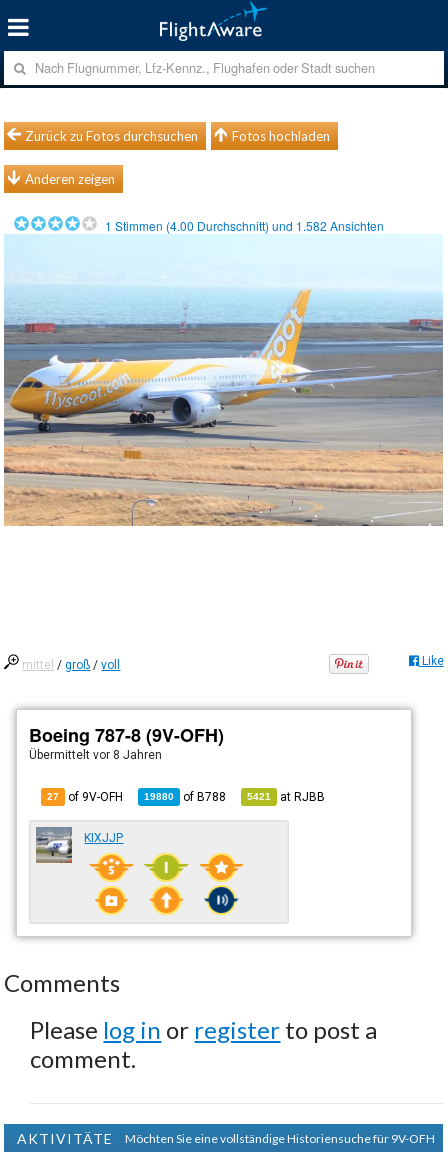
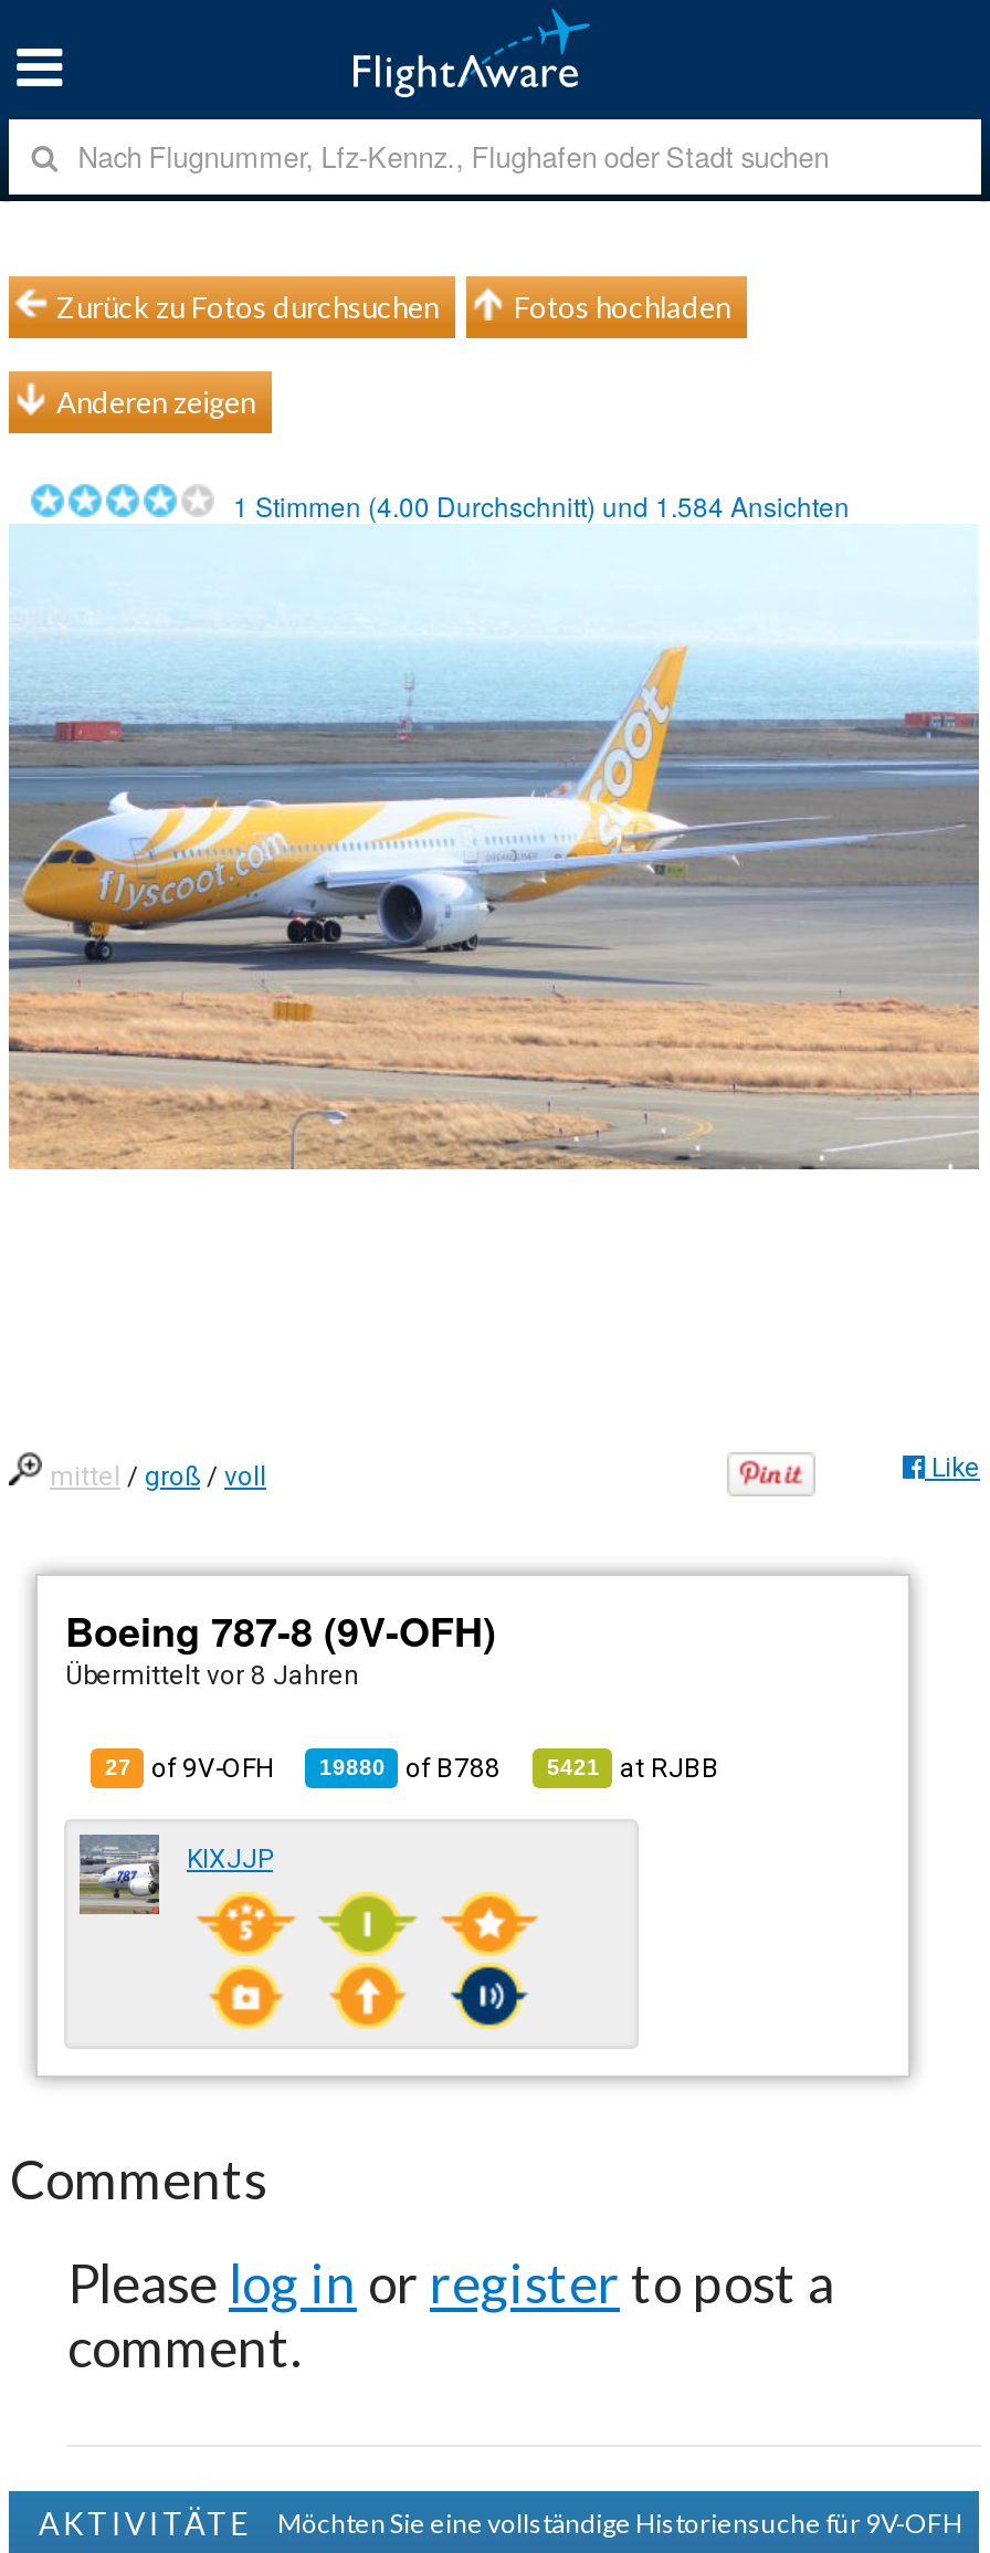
[105,217,390,234] 1 Stimmen (4.00 Durchschnitt) und 1.582 Ansichten -> [233,486,863,523] 1 Stimmen (4.00 Durchschnitt) und 1.584 Ansichten

